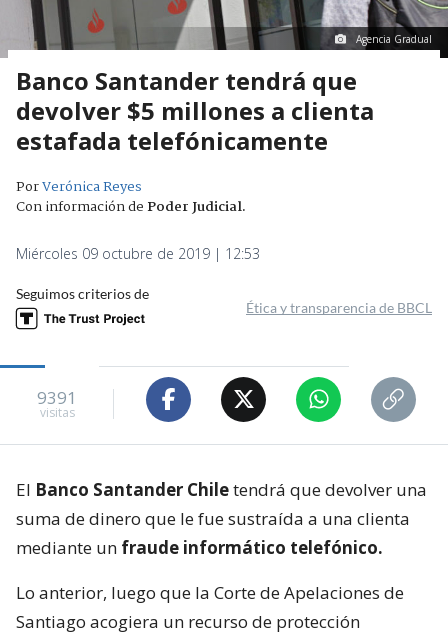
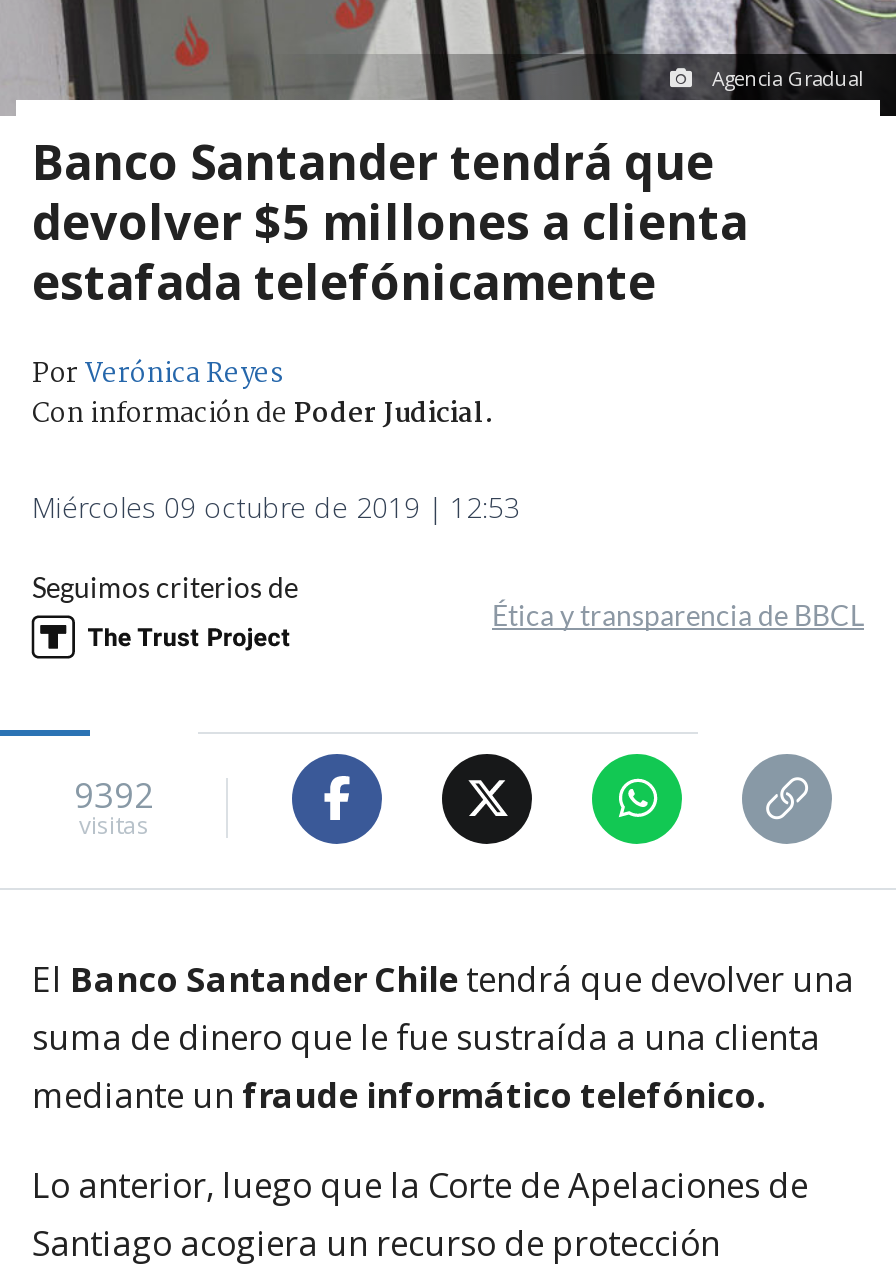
[37,386,77,409] 9391 -> [74,773,154,819] 9392

